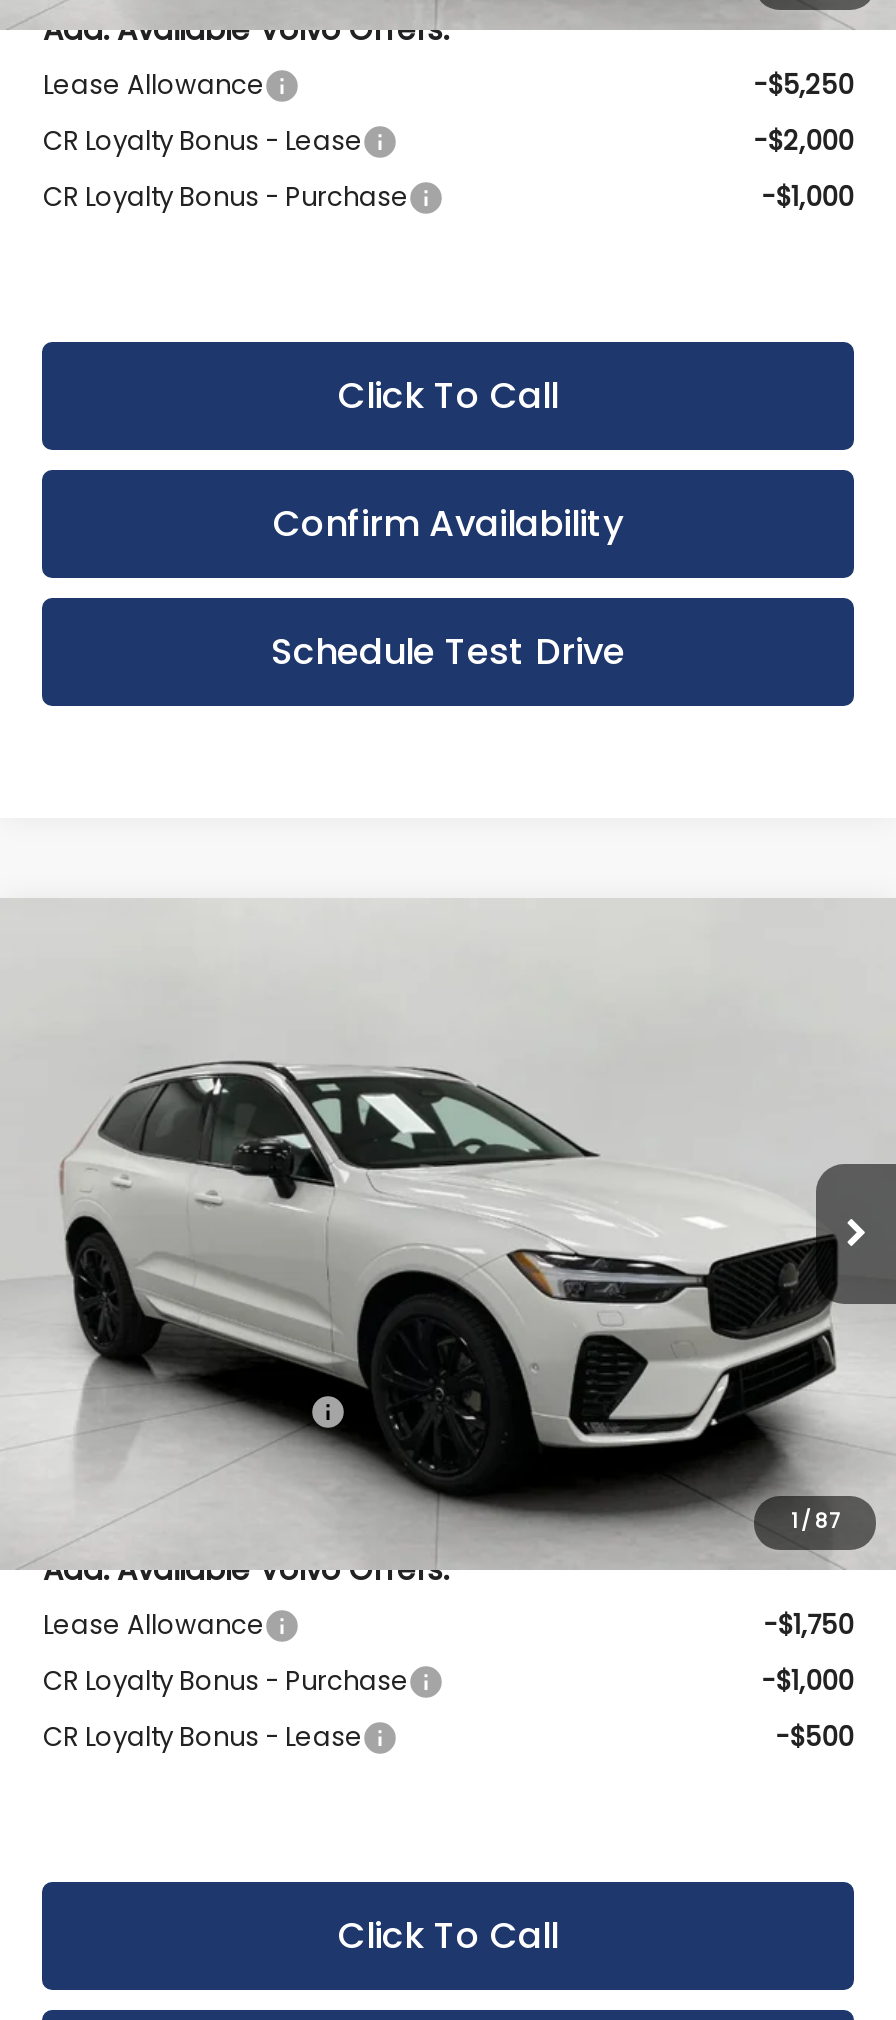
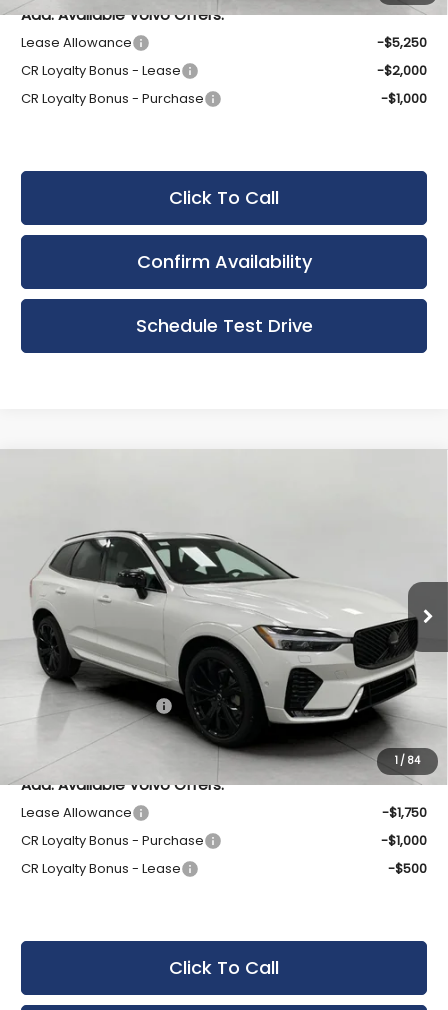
[791,1507,839,1537] 1 / 87 -> [395,753,420,768] 1 / 84

